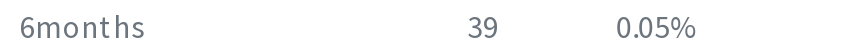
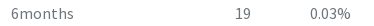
[467,7,499,45] 39 -> [235,4,251,23] 19
[616,7,698,45] 0.05% -> [310,4,351,23] 0.03%

